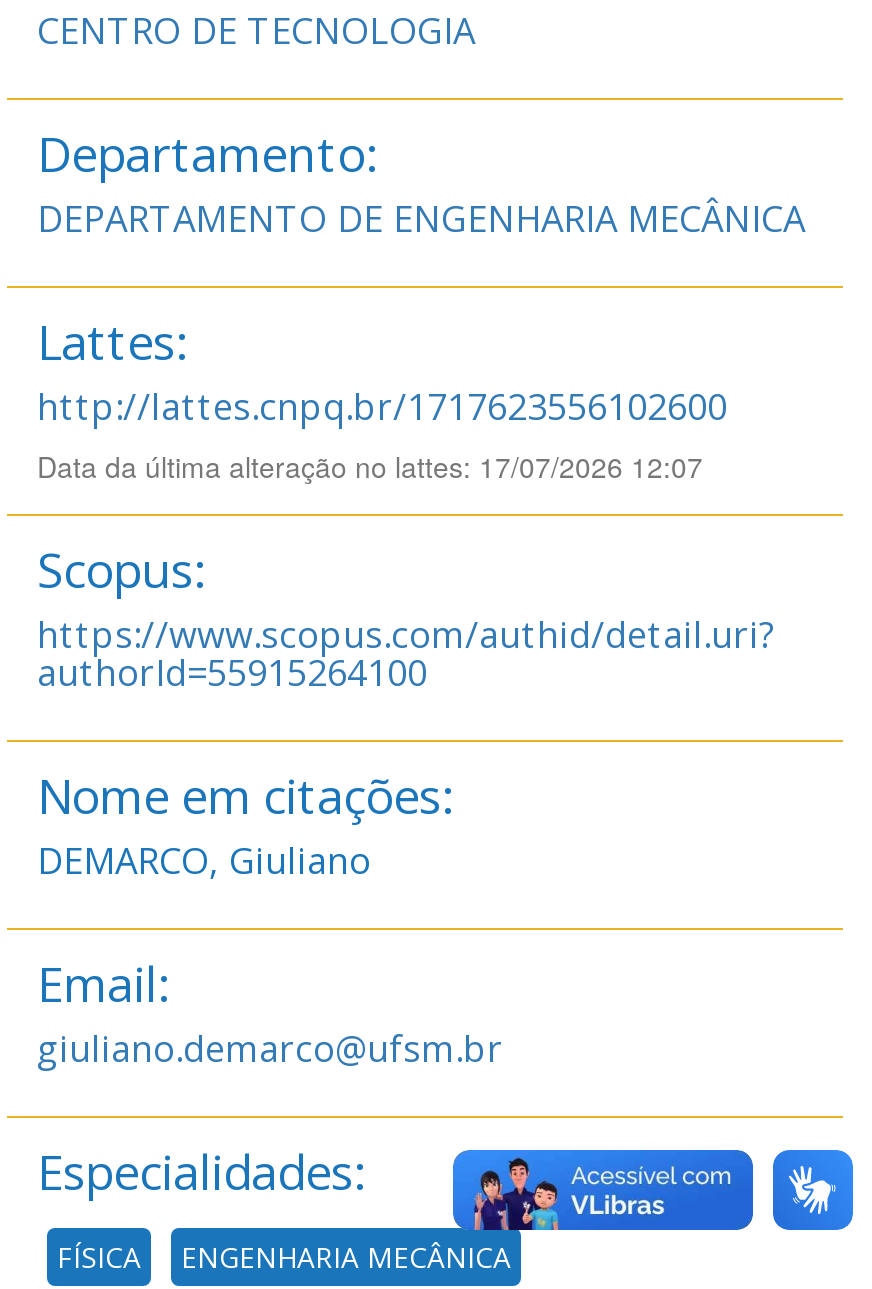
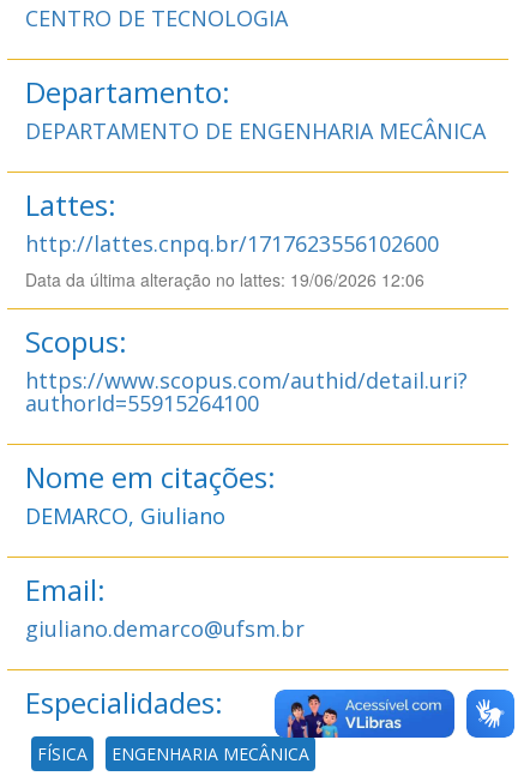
[37,446,703,486] Data da última alteração no lattes: 17/07/2026 12:07 -> [25,267,424,291] Data da última alteração no lattes: 19/06/2026 12:06

